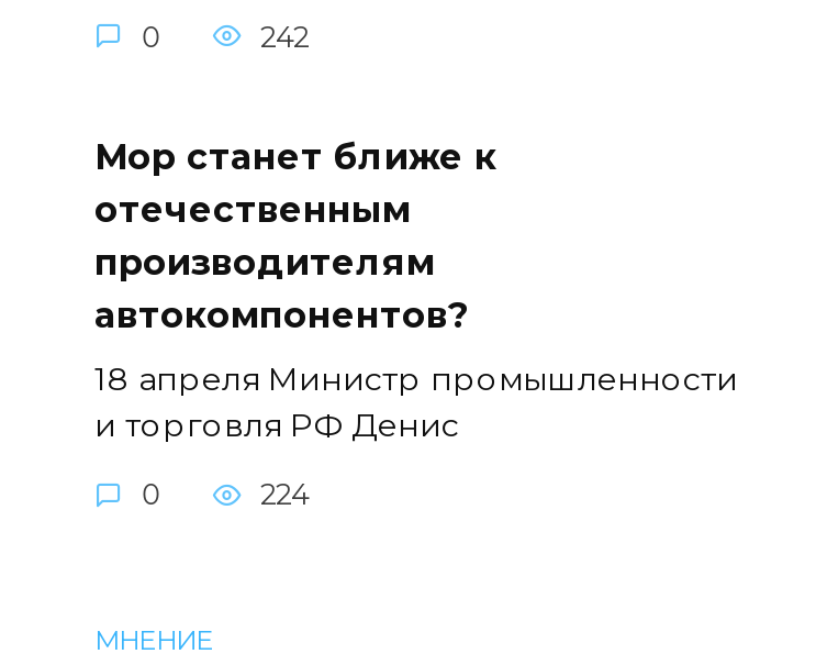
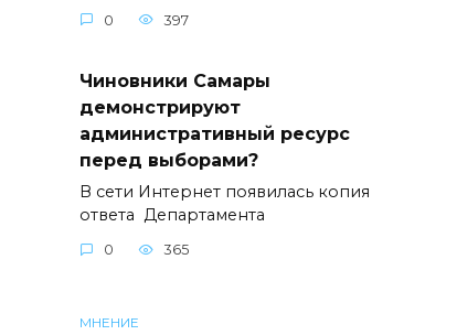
[260,20,309,53] 242 -> [163,12,188,28] 397
[94,136,496,336] Мор станет ближе к | отечественным | производителям | автокомпонентов? -> [79,70,350,170] Чиновники Самары | демонстрируют | административный ресурс | перед выборами?
[94,359,738,445] 18 апреля Министр промышленности | и торговля РФ Денис -> [79,182,370,225] В сети Интернет появилась копия | ответа Департамента
[260,479,309,512] 224 -> [163,242,188,258] 365

